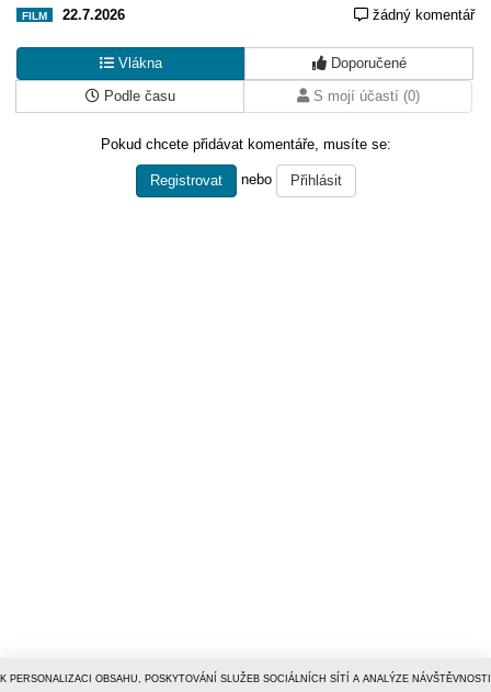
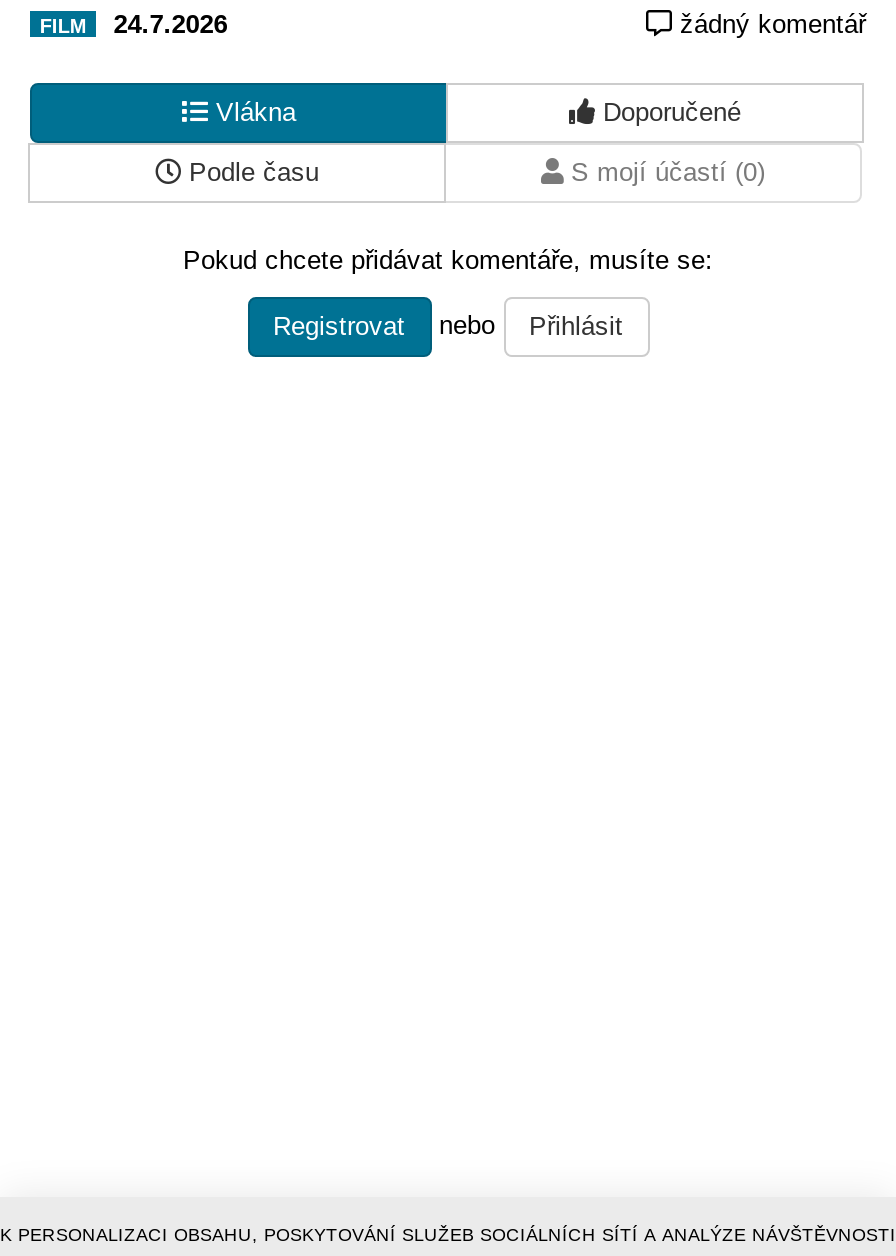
[22,7,125,23] FILM 22.7.2026 -> [40,9,228,39] FILM 24.7.2026

